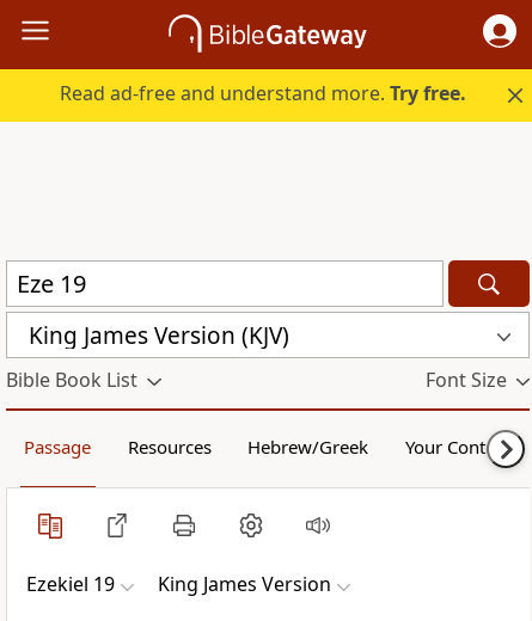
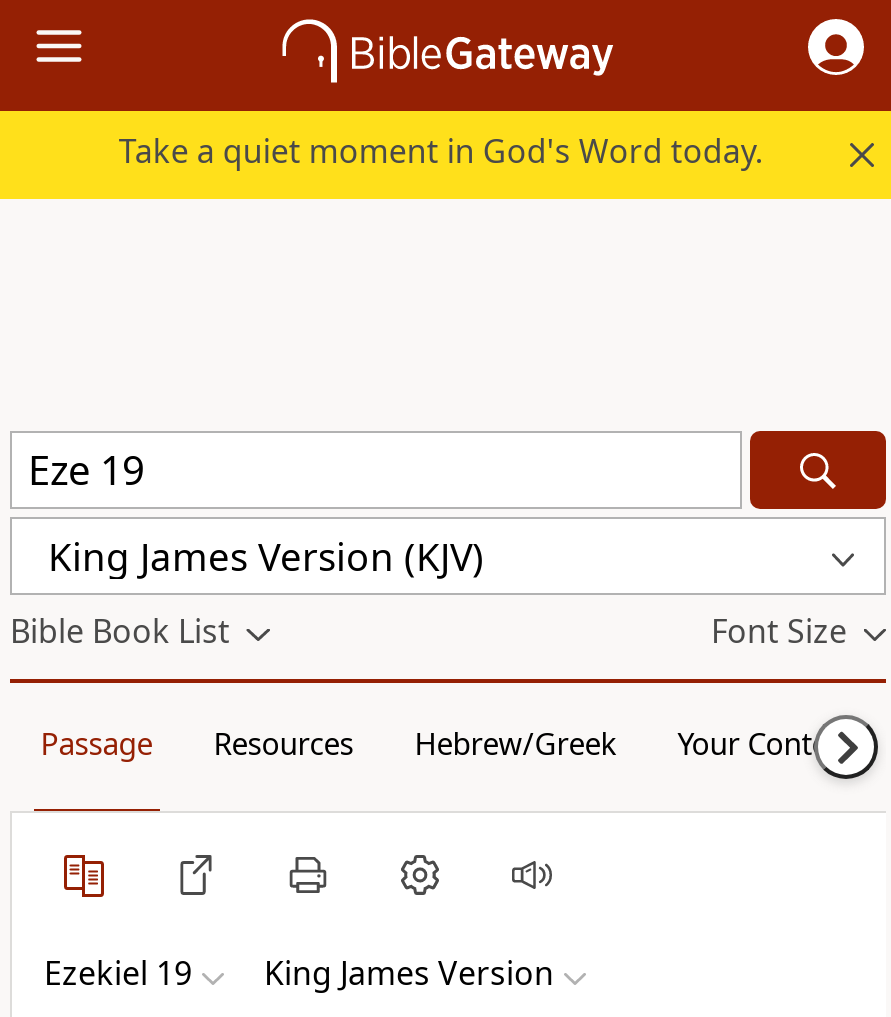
[60,80,467,106] Read ad-free and understand more. Try free. -> [119,129,763,173] Take a quiet moment in God's Word today.

